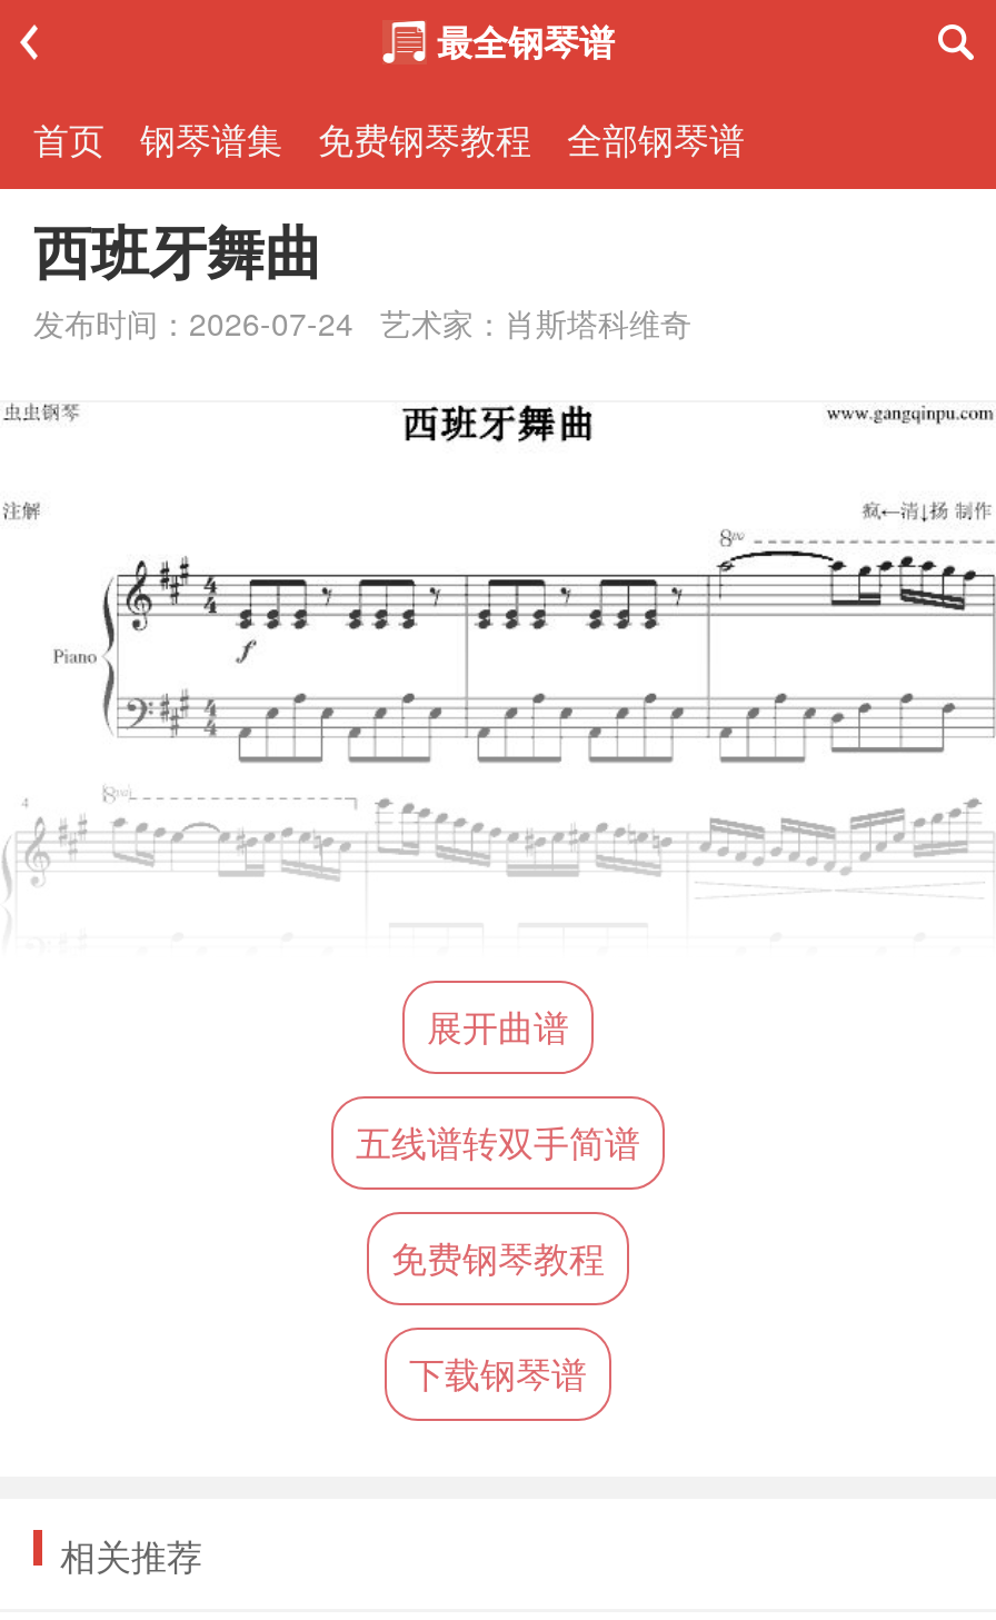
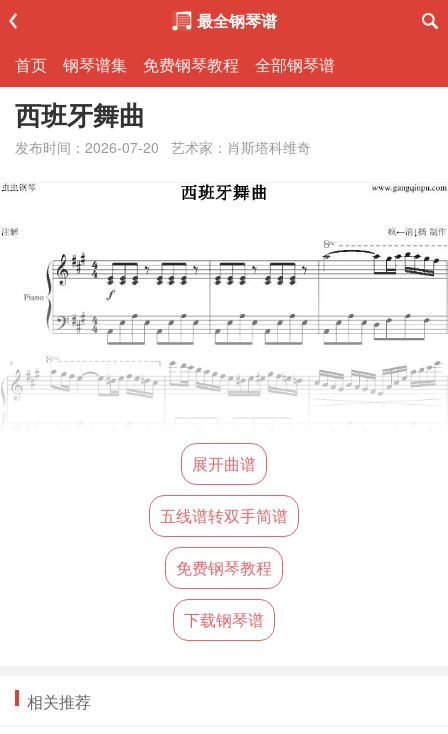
[33,300,691,345] 发布时间：2026-07-24艺术家：肖斯塔科维奇 -> [15,137,311,157] 发布时间：2026-07-20艺术家：肖斯塔科维奇

